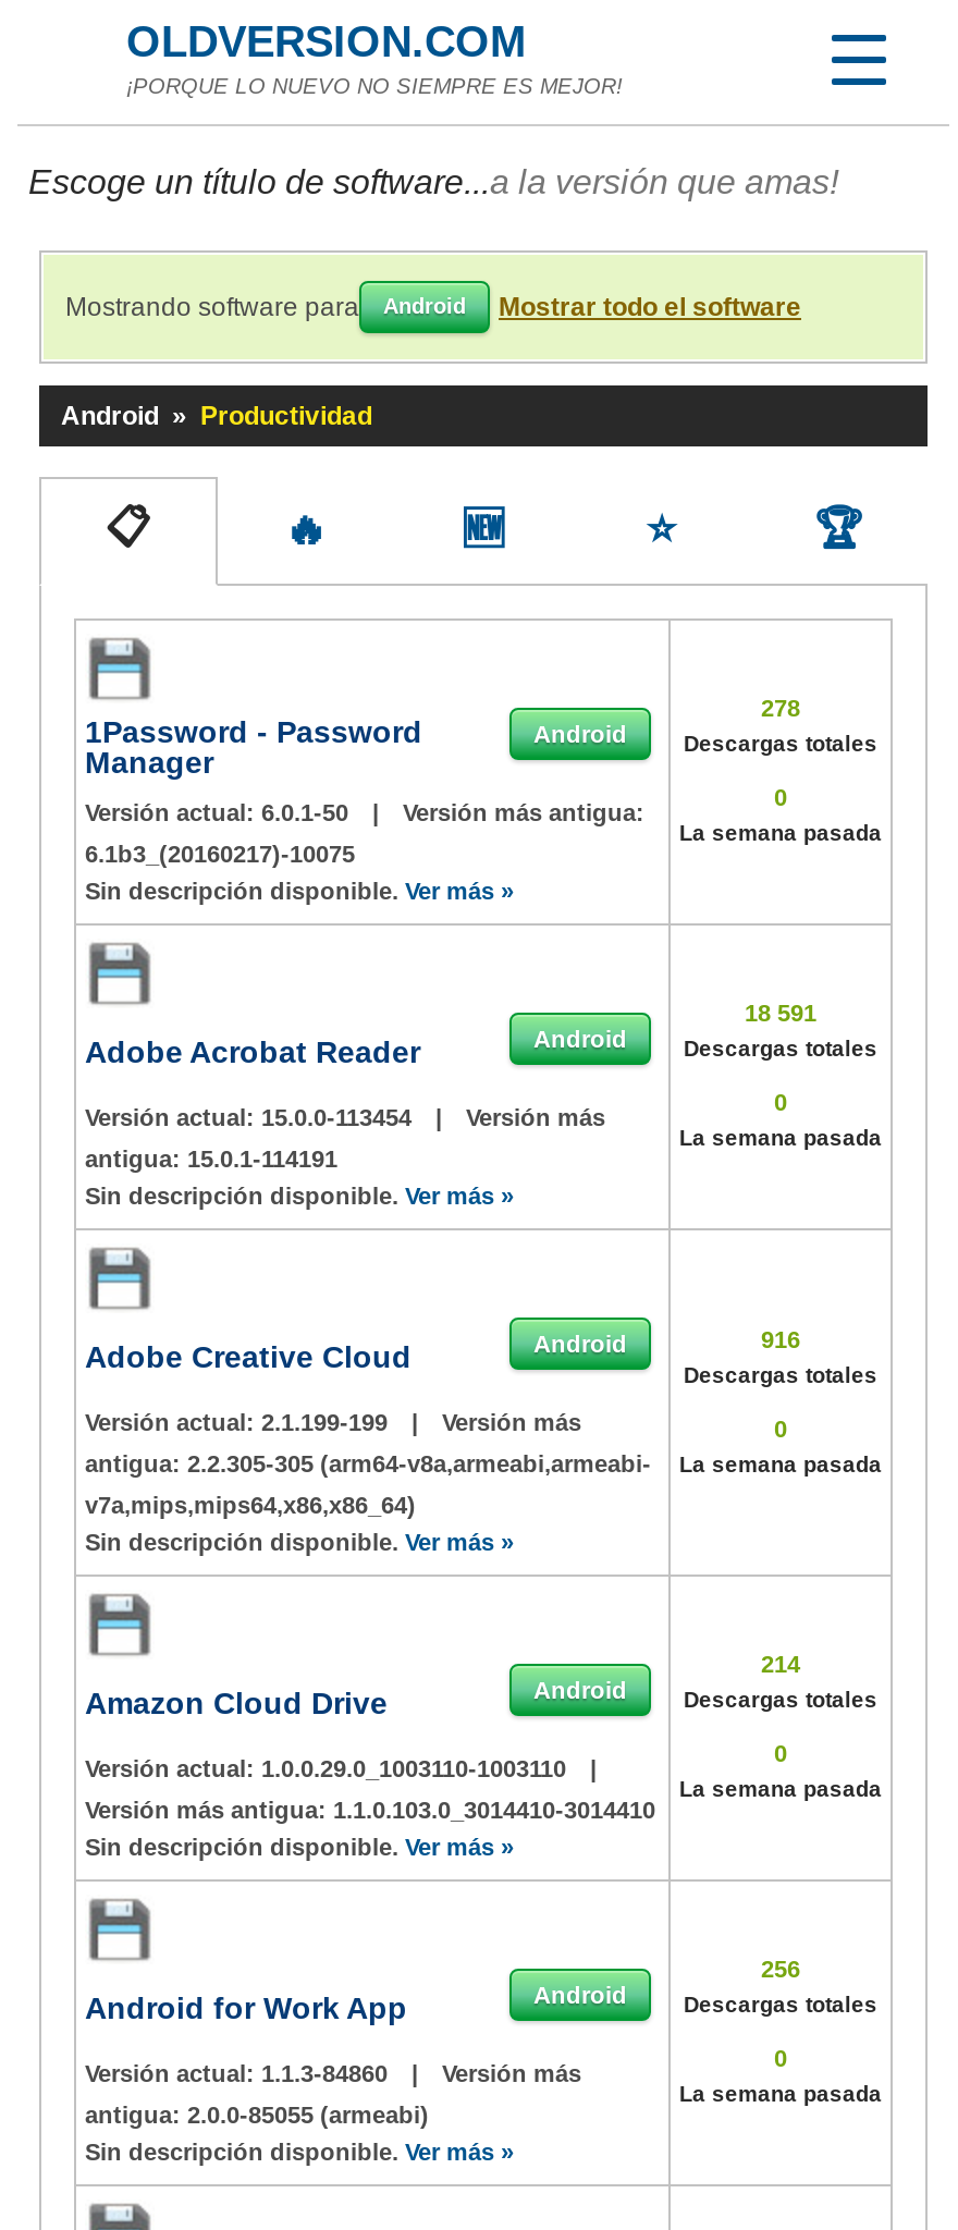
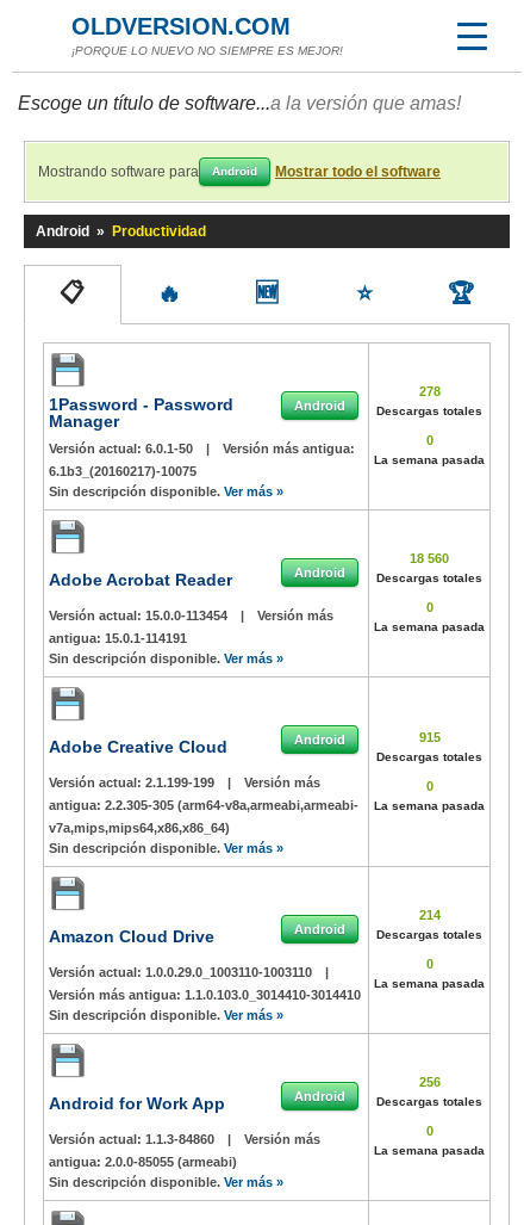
[745,1000,816,1026] 18 591 -> [410,551,449,565] 18 560
[761,1326,800,1352] 916 -> [419,730,440,744] 915

